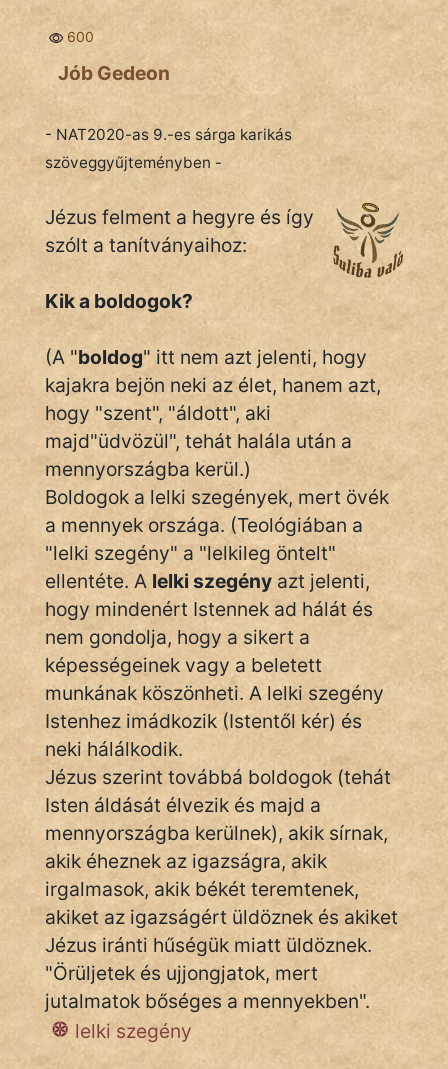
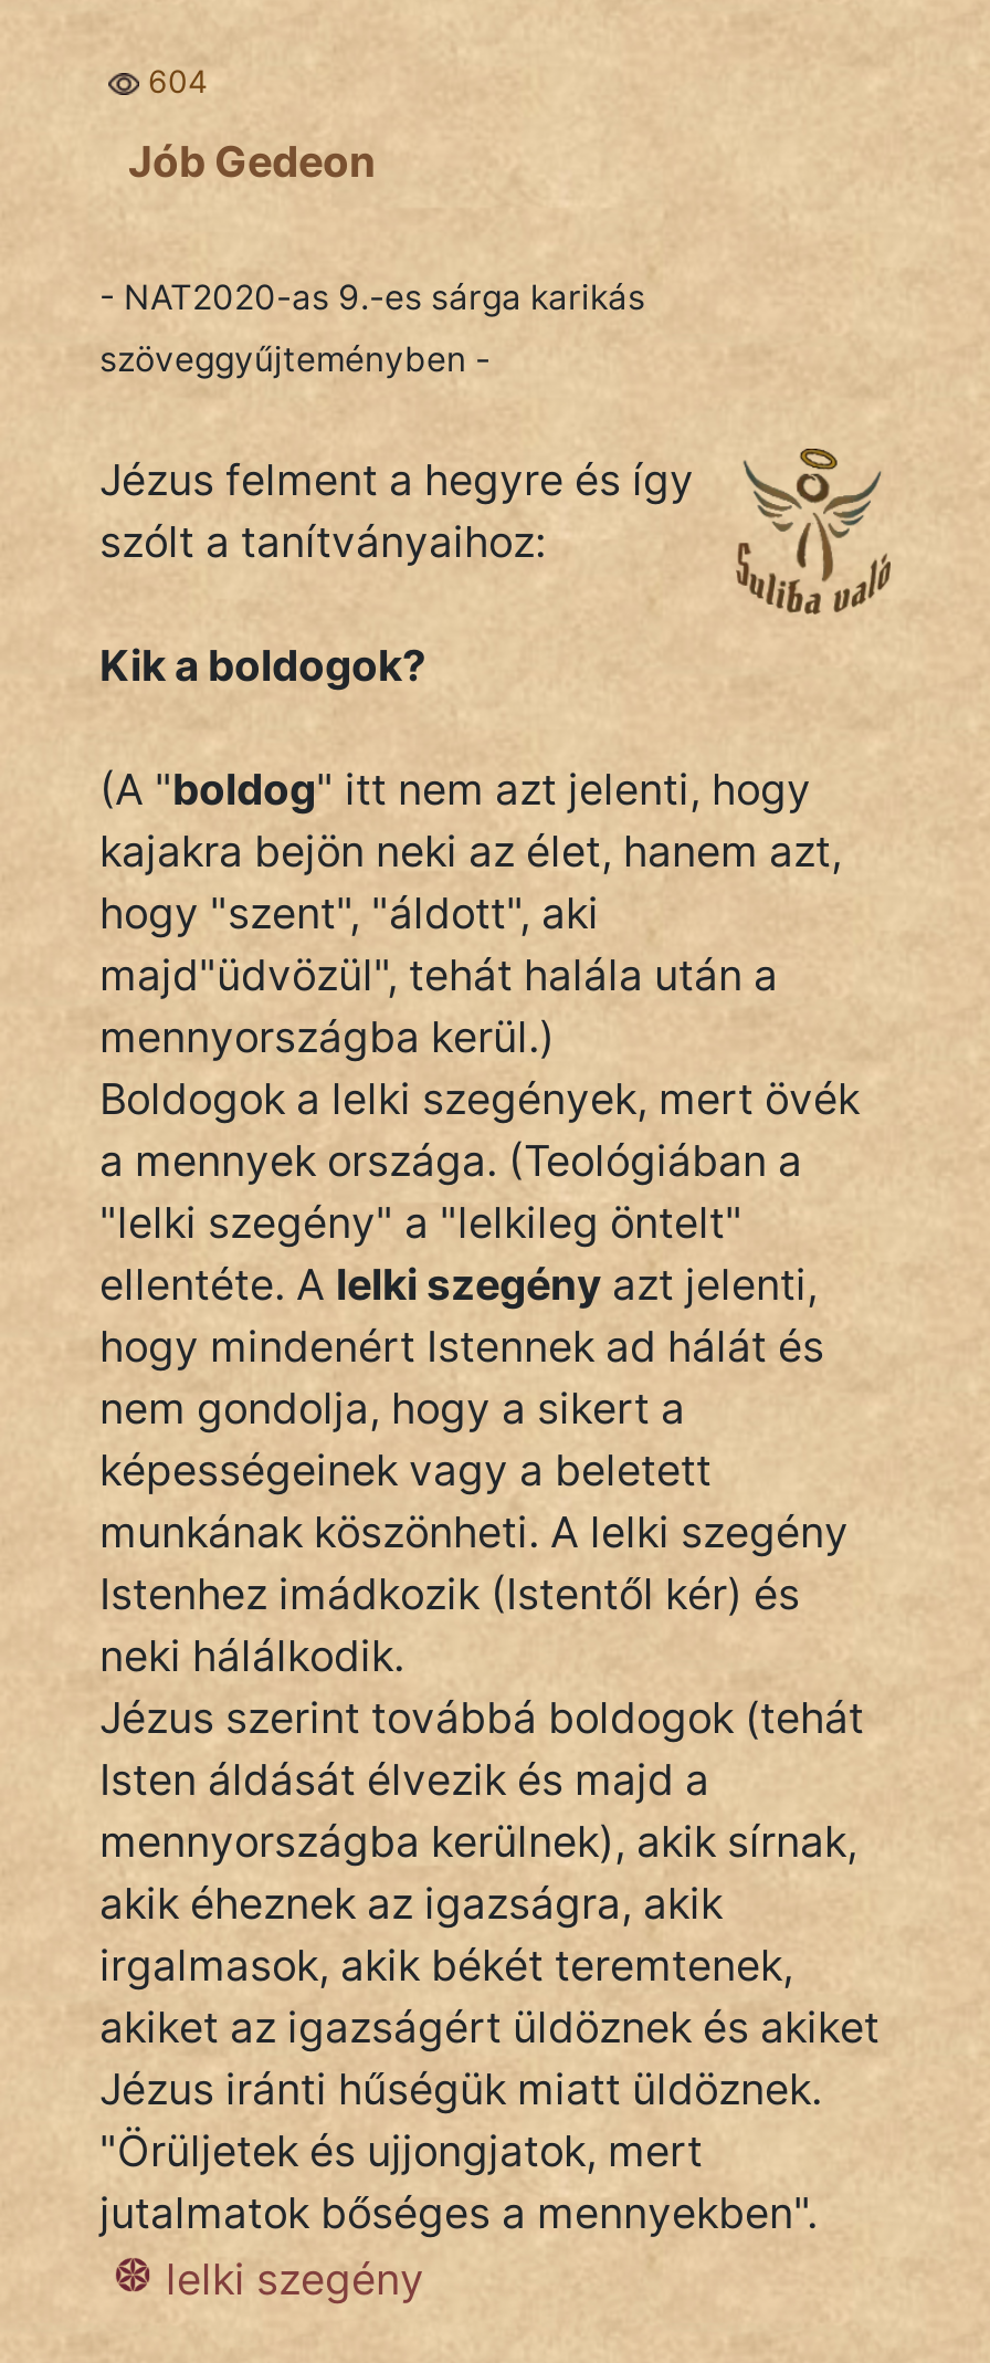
[63,28,94,45] 600 -> [139,62,208,99] 604

